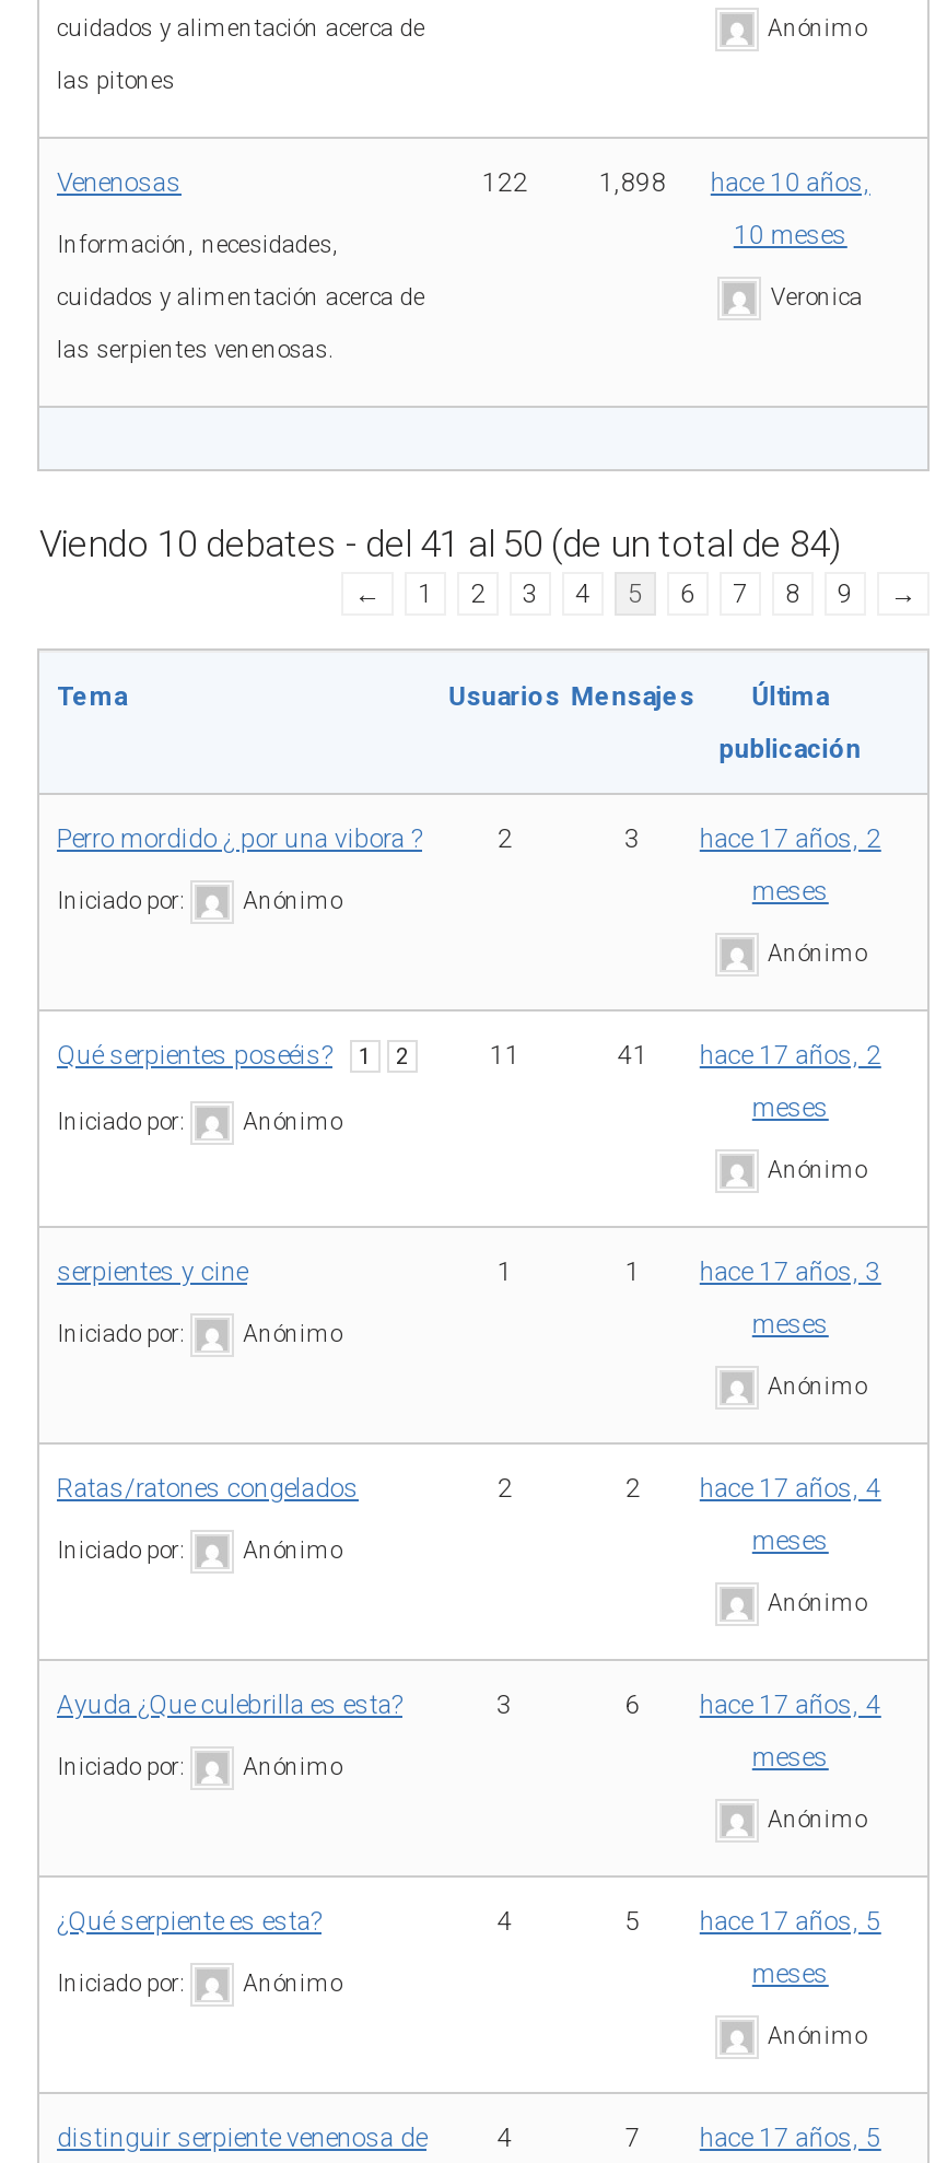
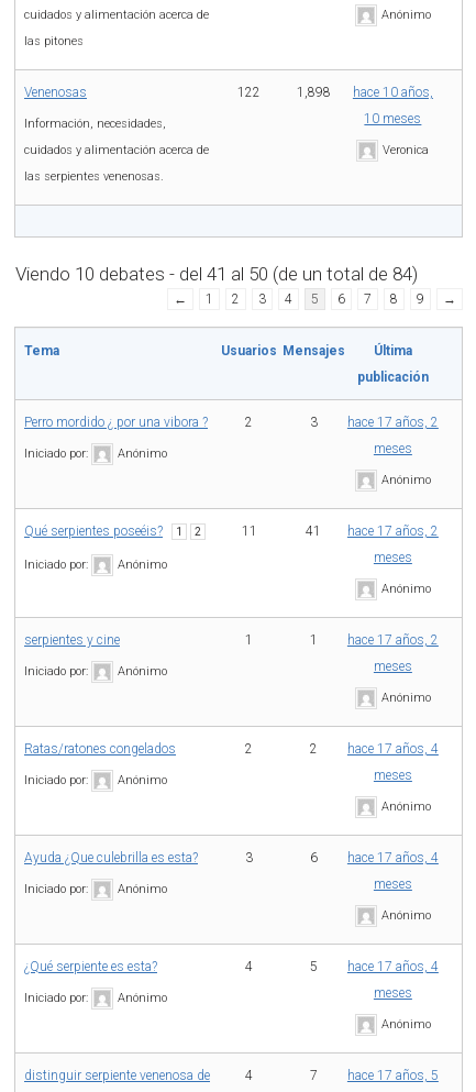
[625,1256,881,1287] 1 hace 17 años, 3 -> [310,632,439,648] 1 hace 17 años, 2
[625,1906,881,1937] 5 hace 17 años, 5 -> [310,959,439,974] 5 hace 17 años, 4

